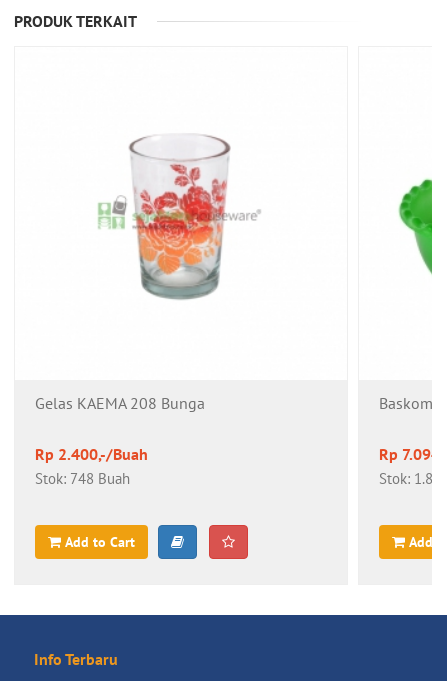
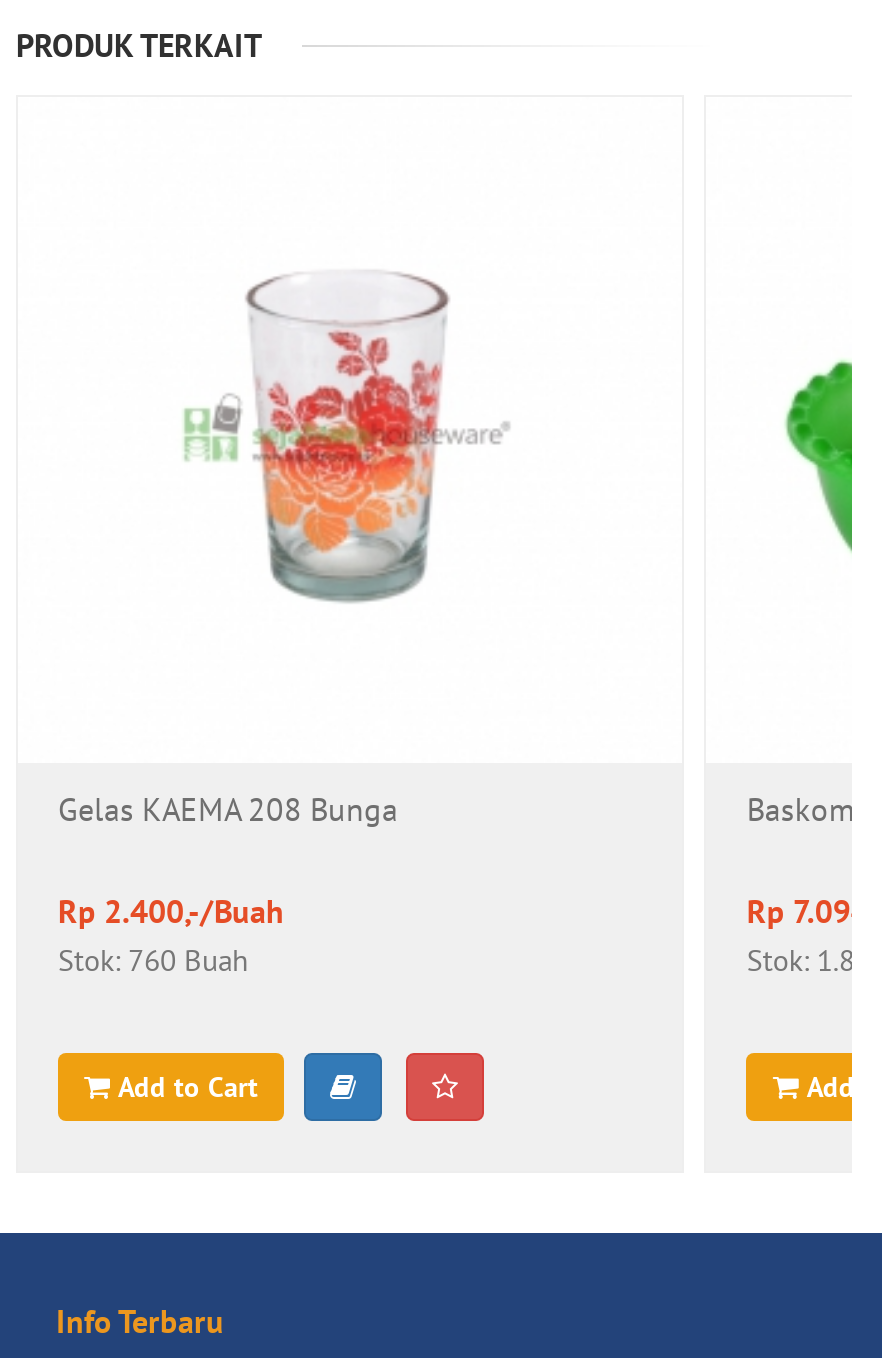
[35,469,130,488] Stok: 748 Buah -> [58,941,248,979] Stok: 760 Buah

